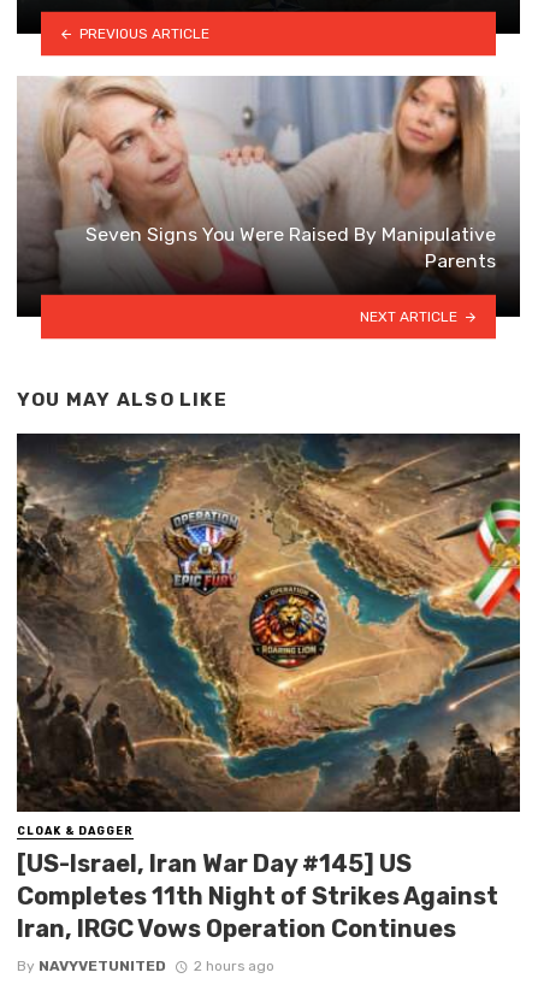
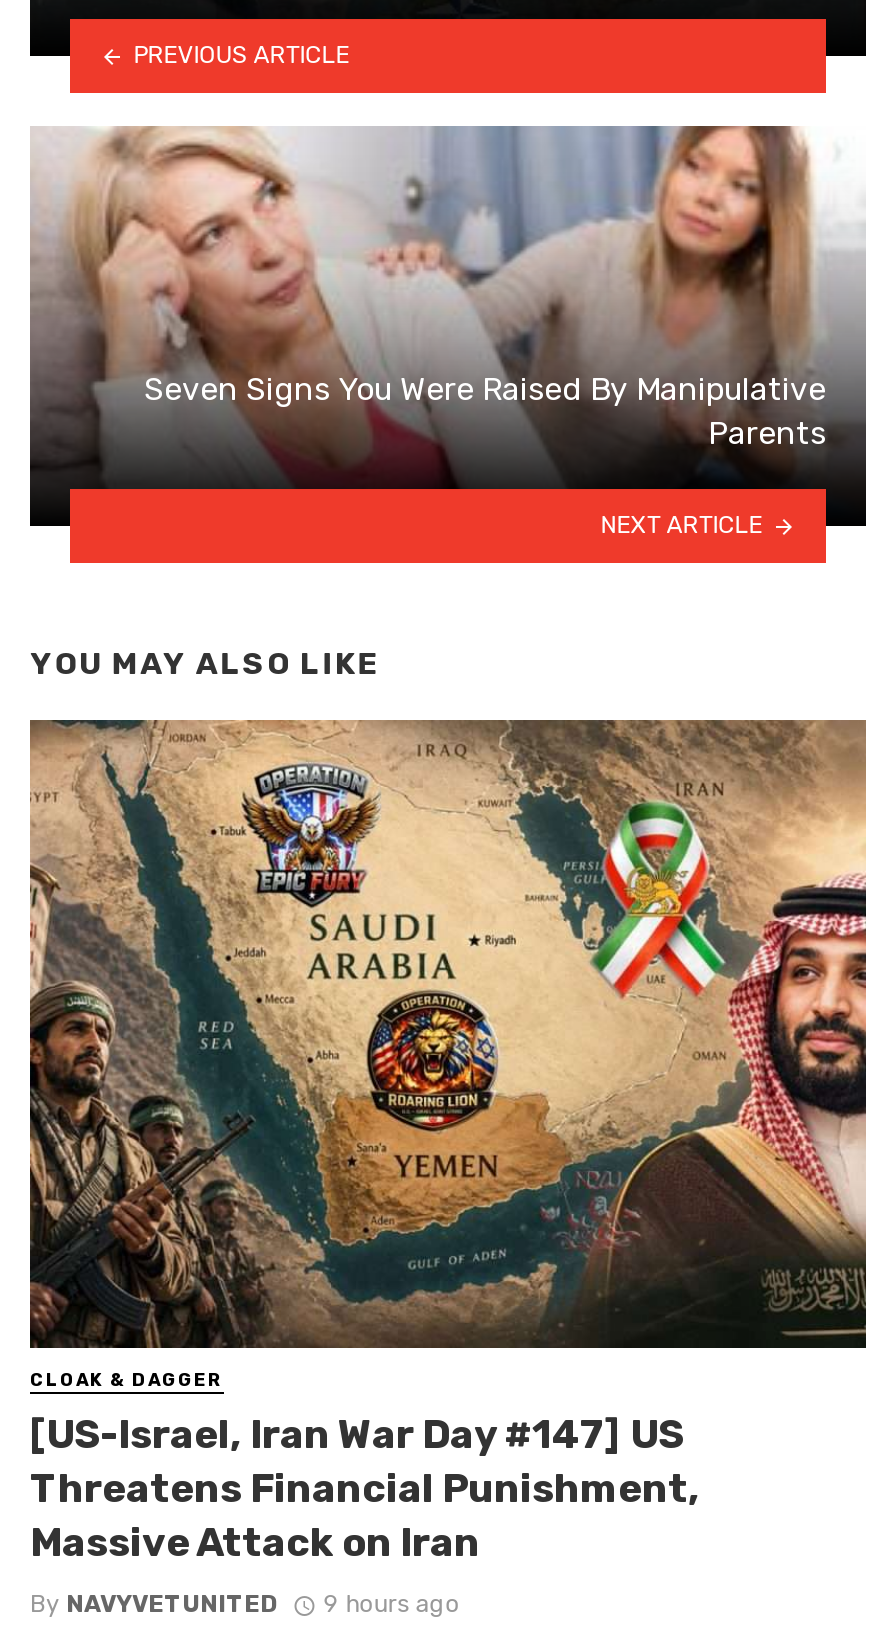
[16,432,521,943] [image] | [US-Israel, Iran War Day #145] US | Completes 11th Night of Strikes Against | Iran, IRGC Vows Operation Continues -> [28,718,868,1566] [image] | [US-Israel, Iran War Day #147] US | Threatens Financial Punishment, | Massive Attack on Iran
[17,957,274,974] By NAVYVETUNITED 2 hours ago -> [30,1590,460,1618] By NAVYVETUNITED 9 hours ago

